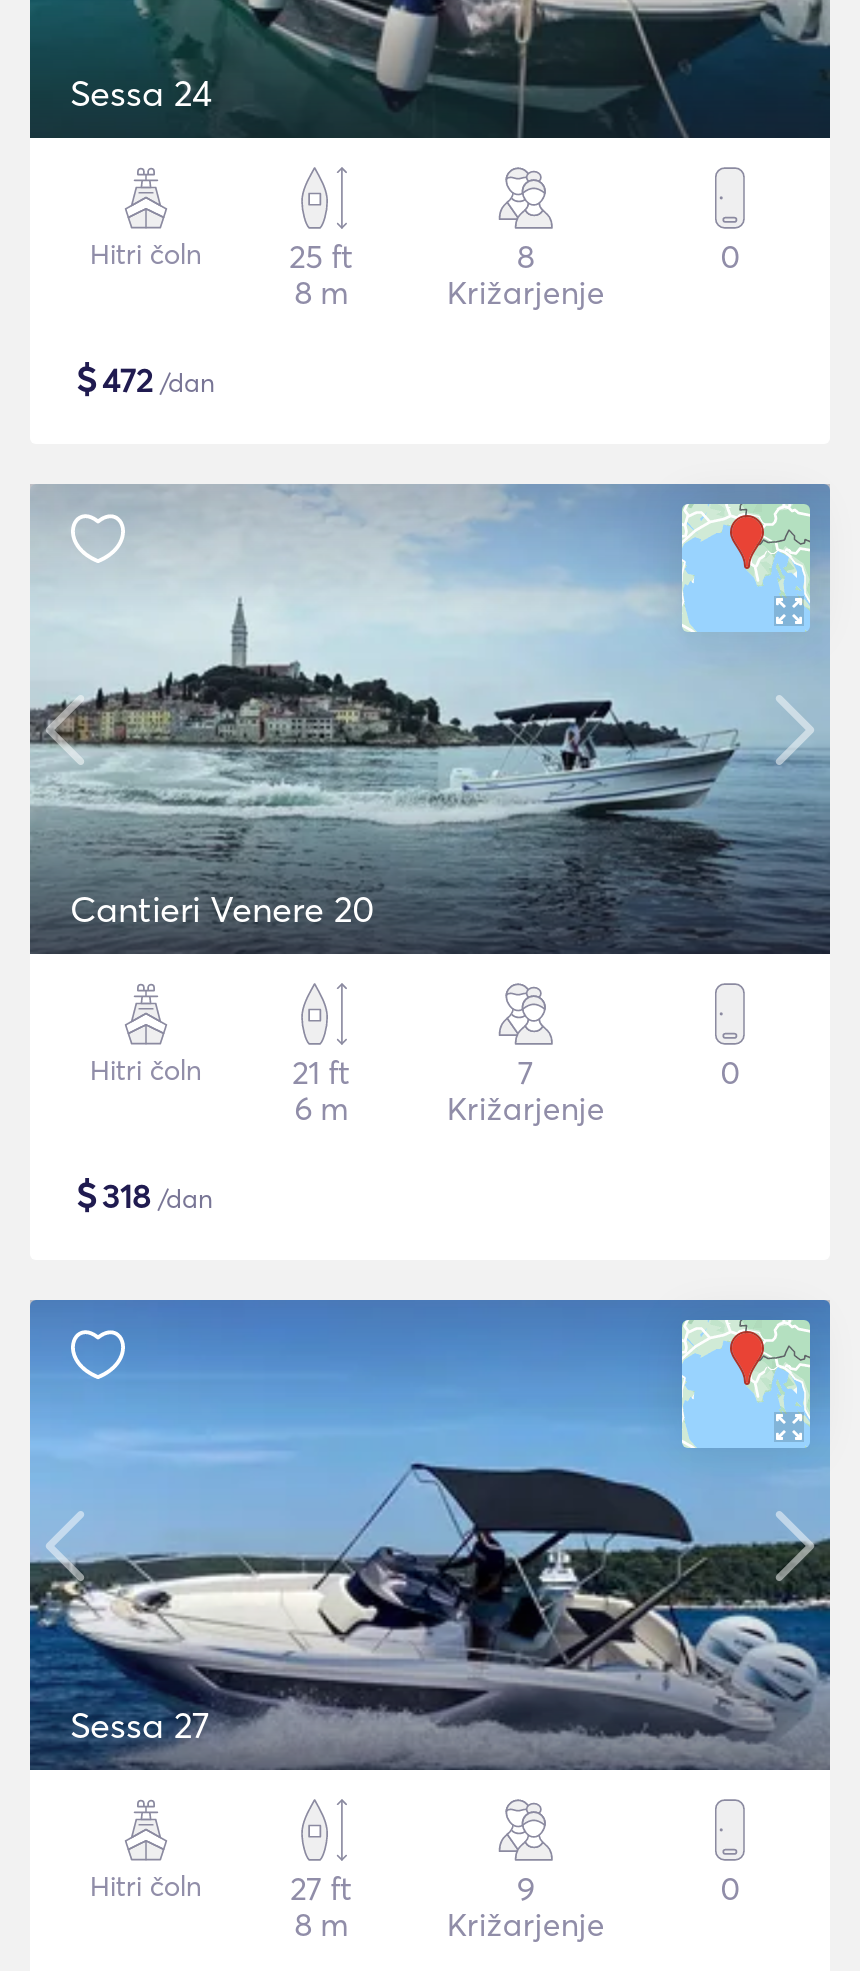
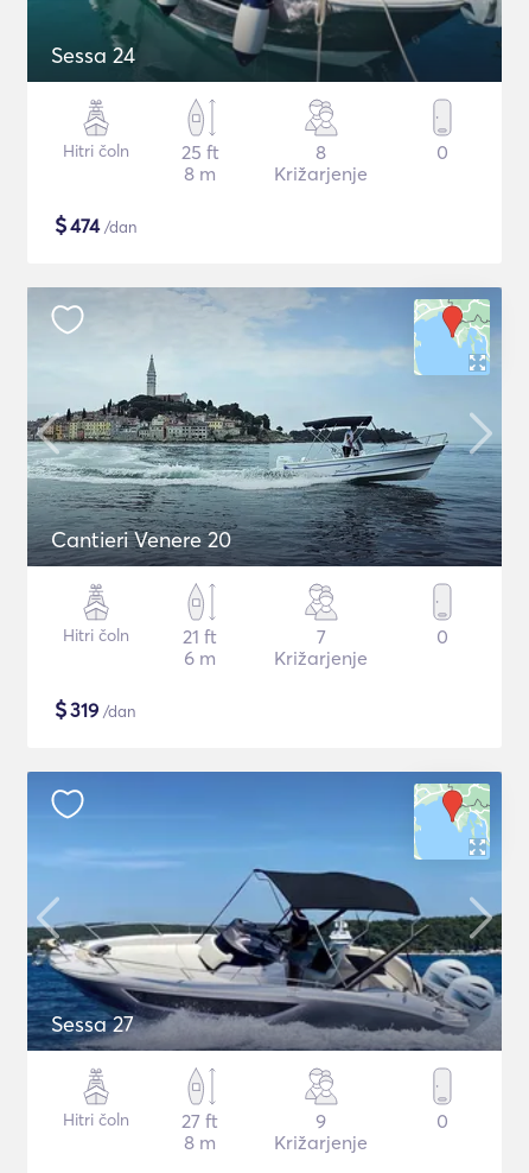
[76,356,214,402] $472 /dan -> [55,211,136,239] $474 /dan
[76,1172,212,1218] $318 /dan -> [55,696,135,723] $319 /dan

